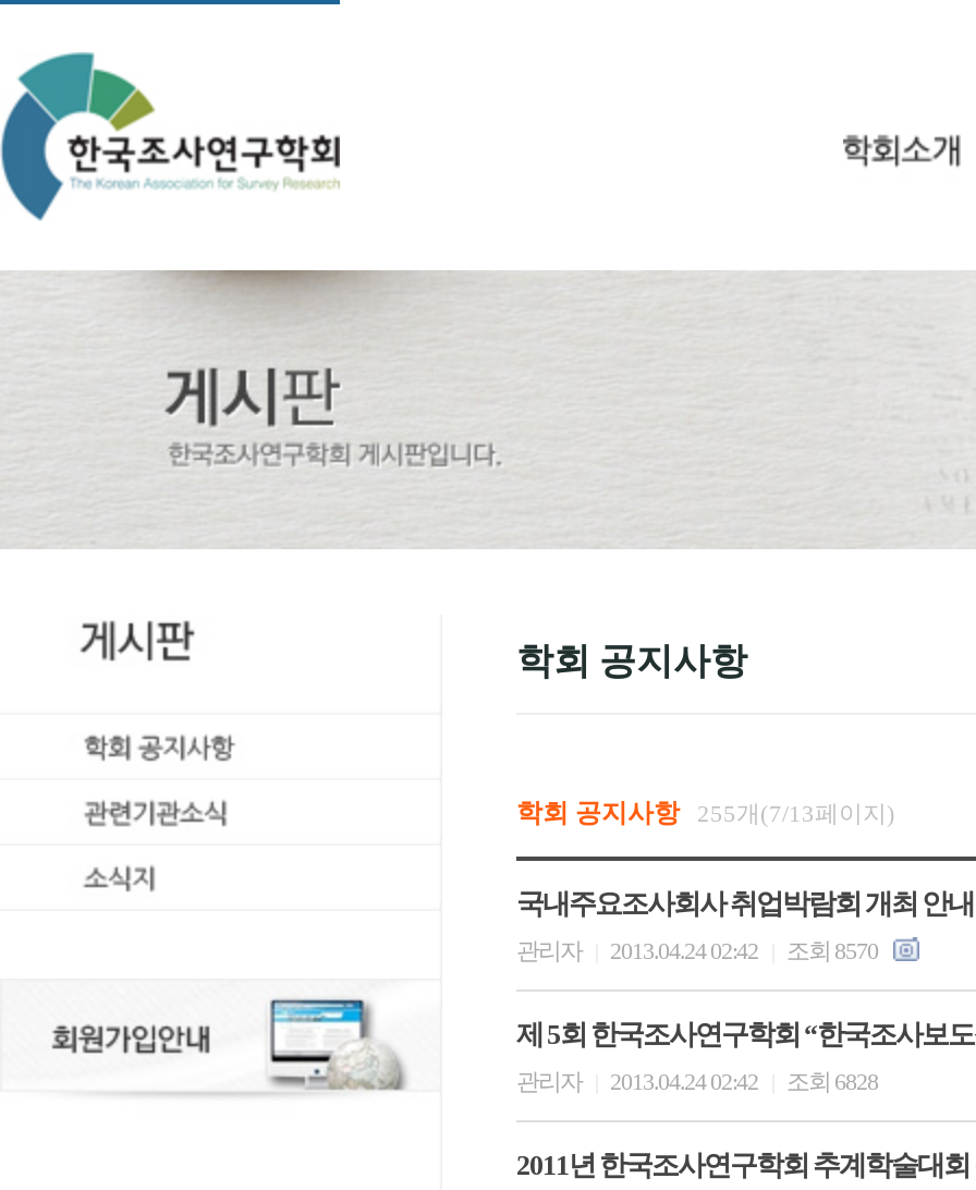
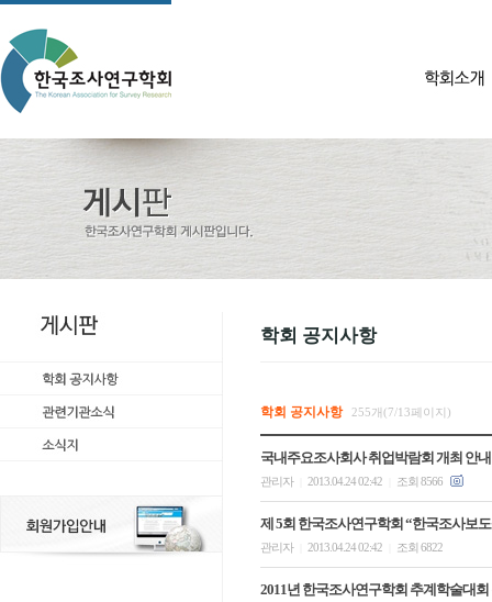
[516,937,882,963] 관리자 2013.04.24 02:42 조회 8570 -> [260,475,445,488] 관리자 2013.04.24 02:42 조회 8566
[516,1068,878,1094] 관리자 2013.04.24 02:42 조회 6828 -> [260,540,443,554] 관리자 2013.04.24 02:42 조회 6822

